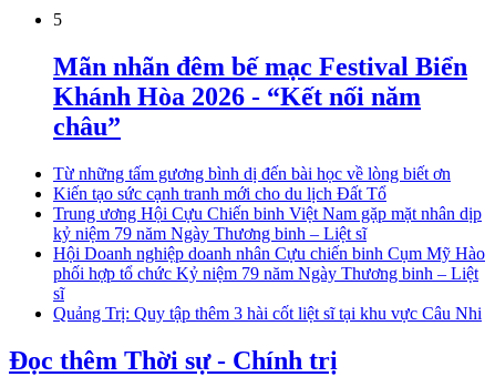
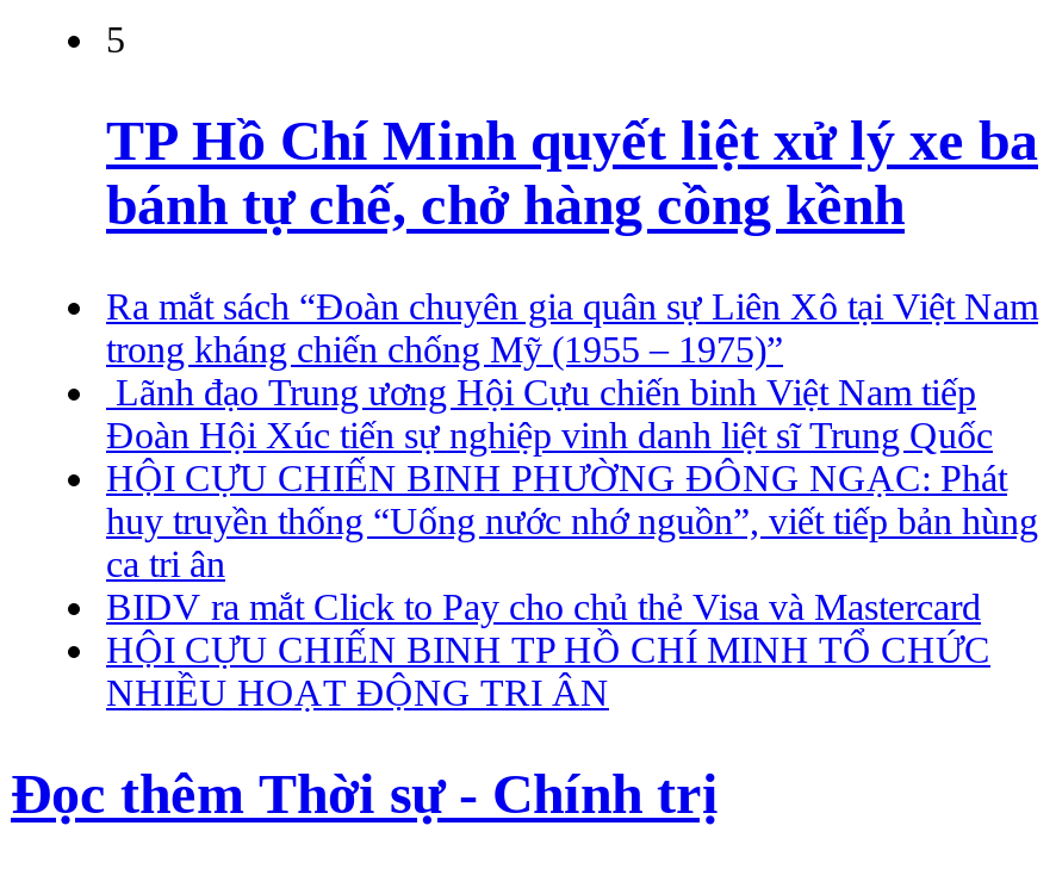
[53,52,467,141] Mãn nhãn đêm bế mạc Festival Biển | Khánh Hòa 2026 - “Kết nối năm | châu” -> [106,109,1038,236] TP Hồ Chí Minh quyết liệt xử lý xe ba | bánh tự chế, chở hàng cồng kềnh
[53,164,485,322] Từ những tấm gương bình dị đến bài học về lòng biết ơn | Kiến tạo sức cạnh tranh mới cho du lịch Đất Tổ | Trung ương Hội Cựu Chiến binh Việt Nam gặp mặt nhân dịp | kỷ niệm 79 năm Ngày Thương binh – Liệt sĩ | Hội Doanh nghiệp doanh nhân Cựu chiến binh Cụm Mỹ Hào | phối hợp tổ chức Kỷ niệm 79 năm Ngày Thương binh – Liệt | sĩ | Quảng Trị: Quy tập thêm 3 hài cốt liệt sĩ tại khu vực Câu Nhi -> [106,286,1038,712] Ra mắt sách “Đoàn chuyên gia quân sự Liên Xô tại Việt Nam | trong kháng chiến chống Mỹ (1955 – 1975)” | Lãnh đạo Trung ương Hội Cựu chiến binh Việt Nam tiếp | Đoàn Hội Xúc tiến sự nghiệp vinh danh liệt sĩ Trung Quốc | HỘI CỰU CHIẾN BINH PHƯỜNG ĐÔNG NGẠC: Phát | huy truyền thống “Uống nước nhớ nguồn”, viết tiếp bản hùng | ca tri ân | BIDV ra mắt Click to Pay cho chủ thẻ Visa và Mastercard | HỘI CỰU CHIẾN BINH TP HỒ CHÍ MINH TỔ CHỨC | NHIỀU HOẠT ĐỘNG TRI ÂN

